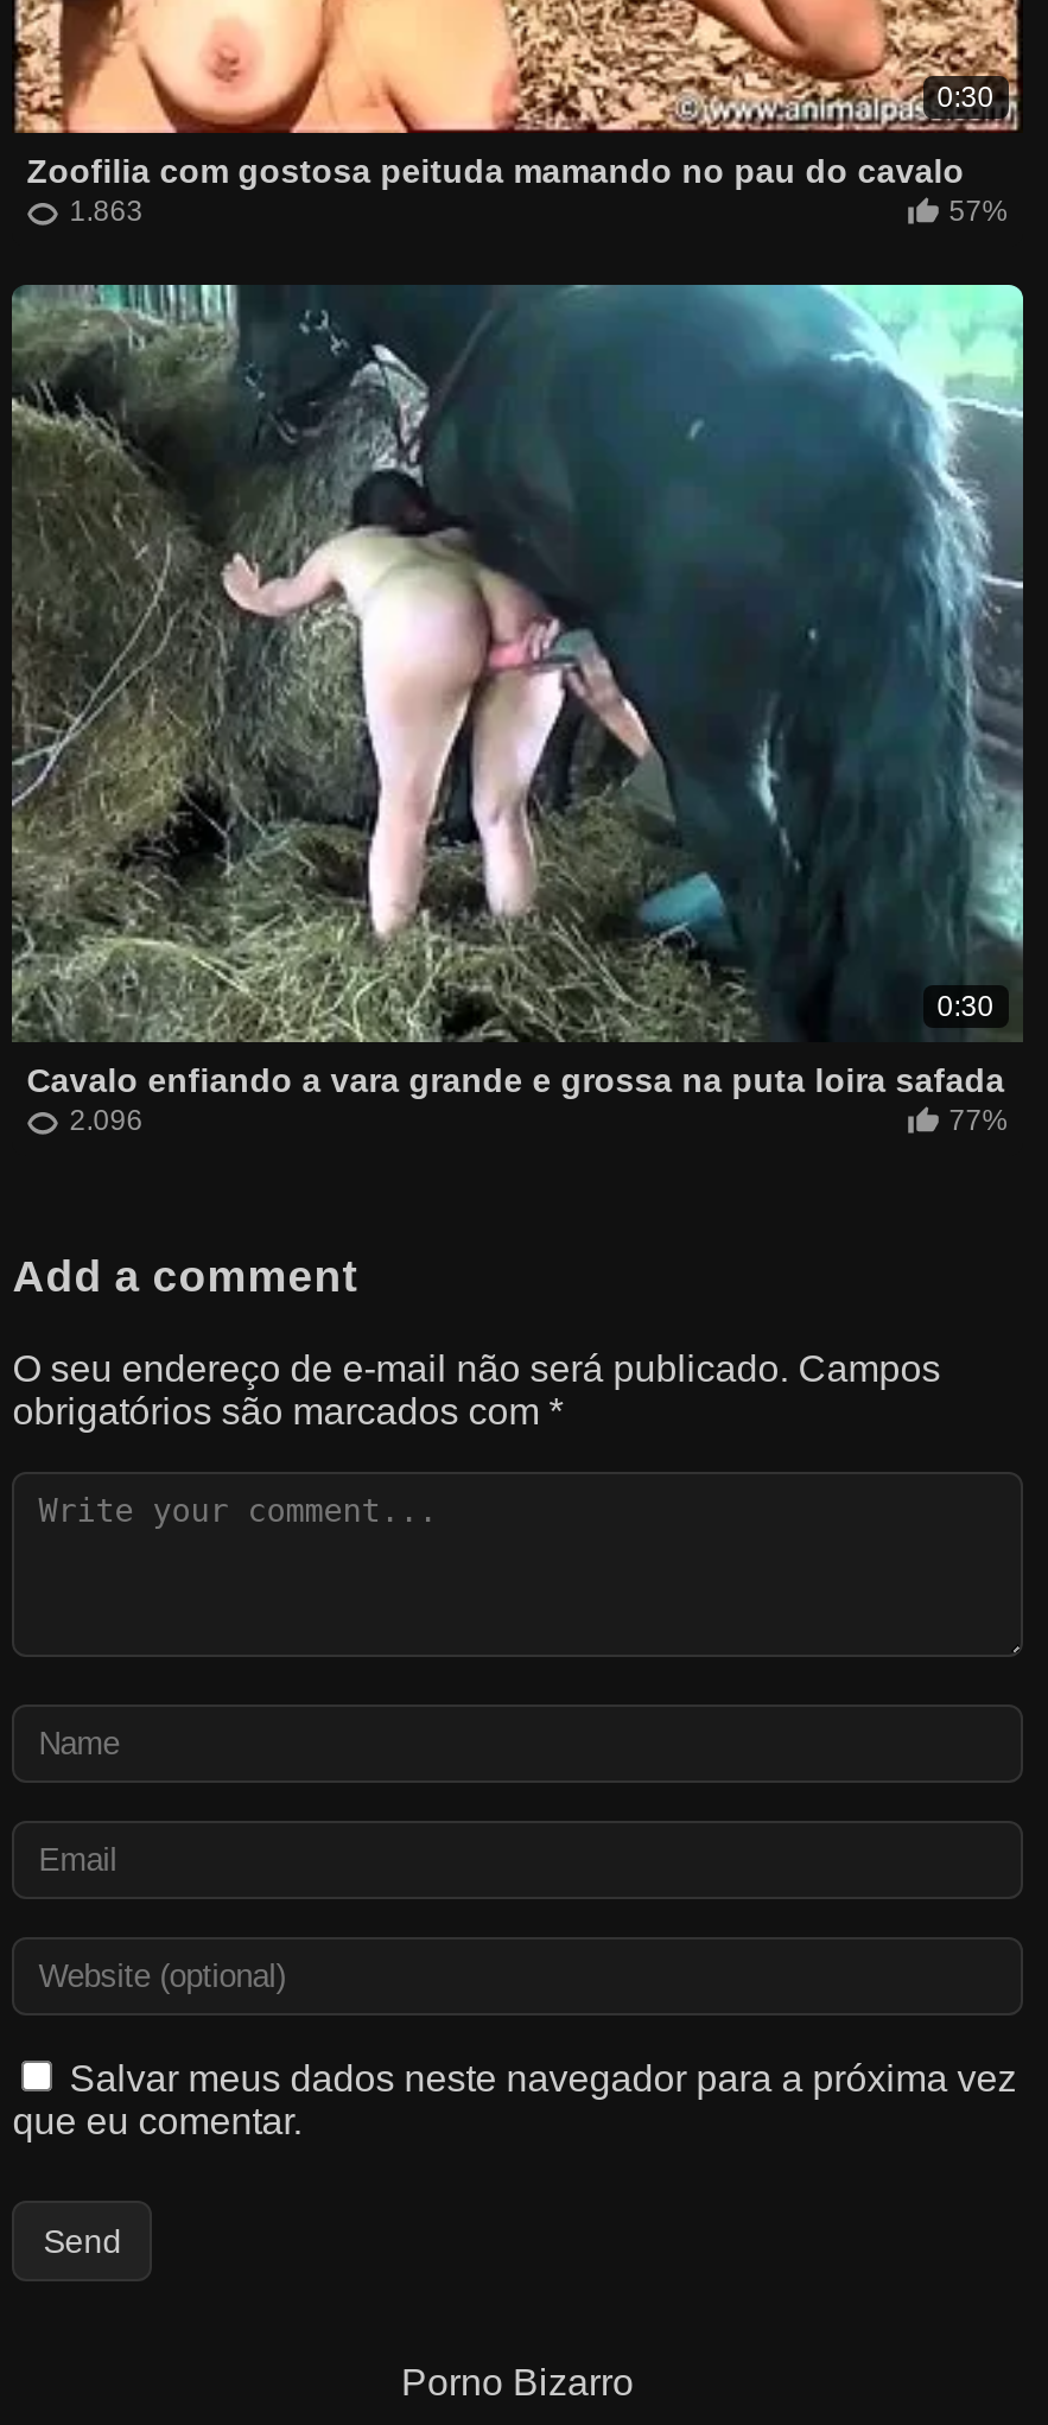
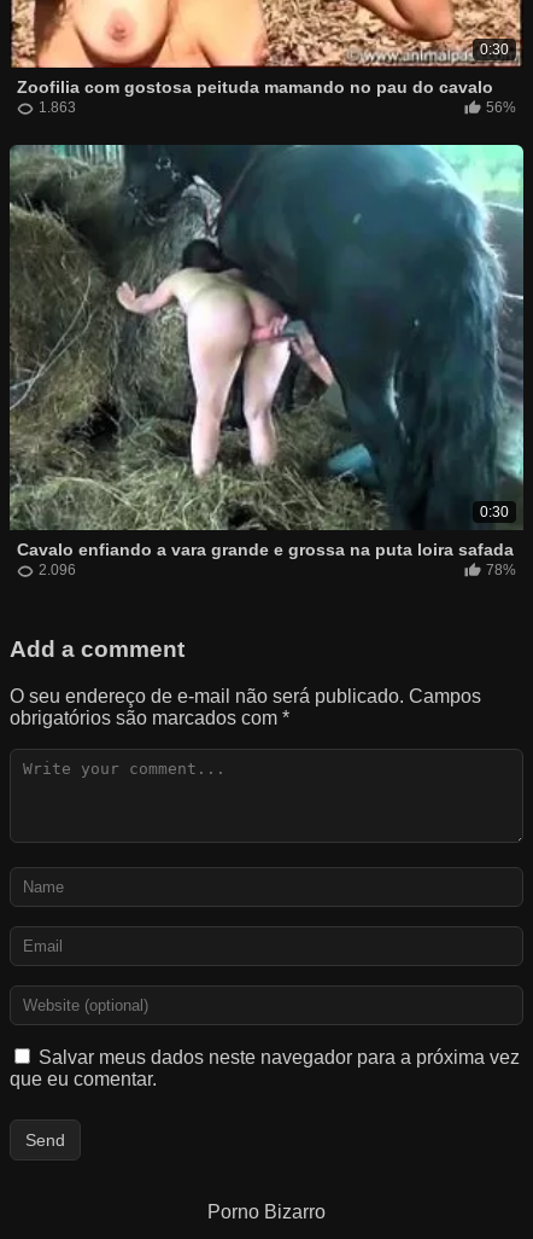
[949,195,1008,228] 57% -> [486,99,516,116] 56%
[949,1104,1008,1138] 77% -> [486,562,516,579] 78%

